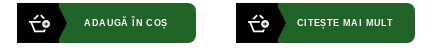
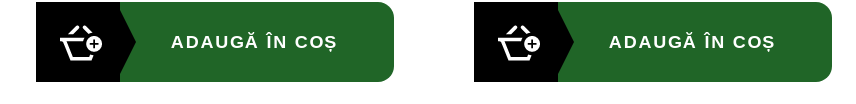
[297,18,393,28] CITEȘTE MAI MULT -> [609,32,775,52] ADAUGĂ ÎN COȘ

